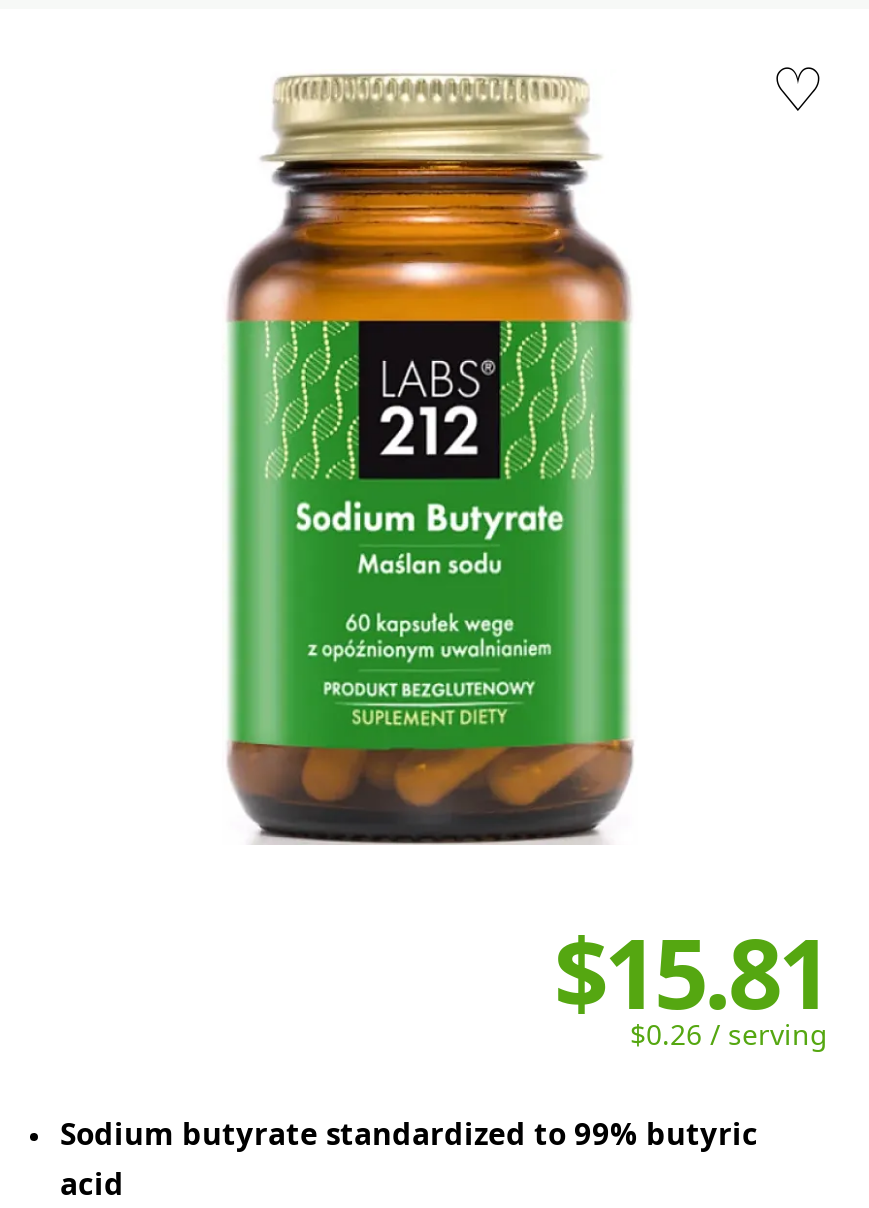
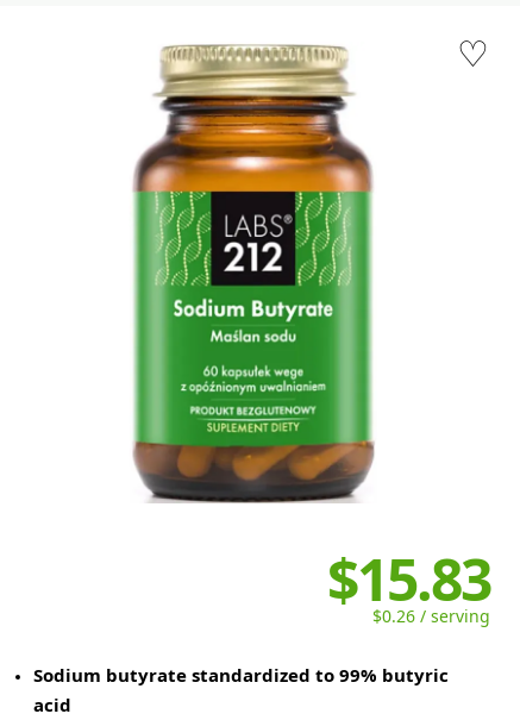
[554,925,828,1021] $15.81 -> [327,551,490,608] $15.83

